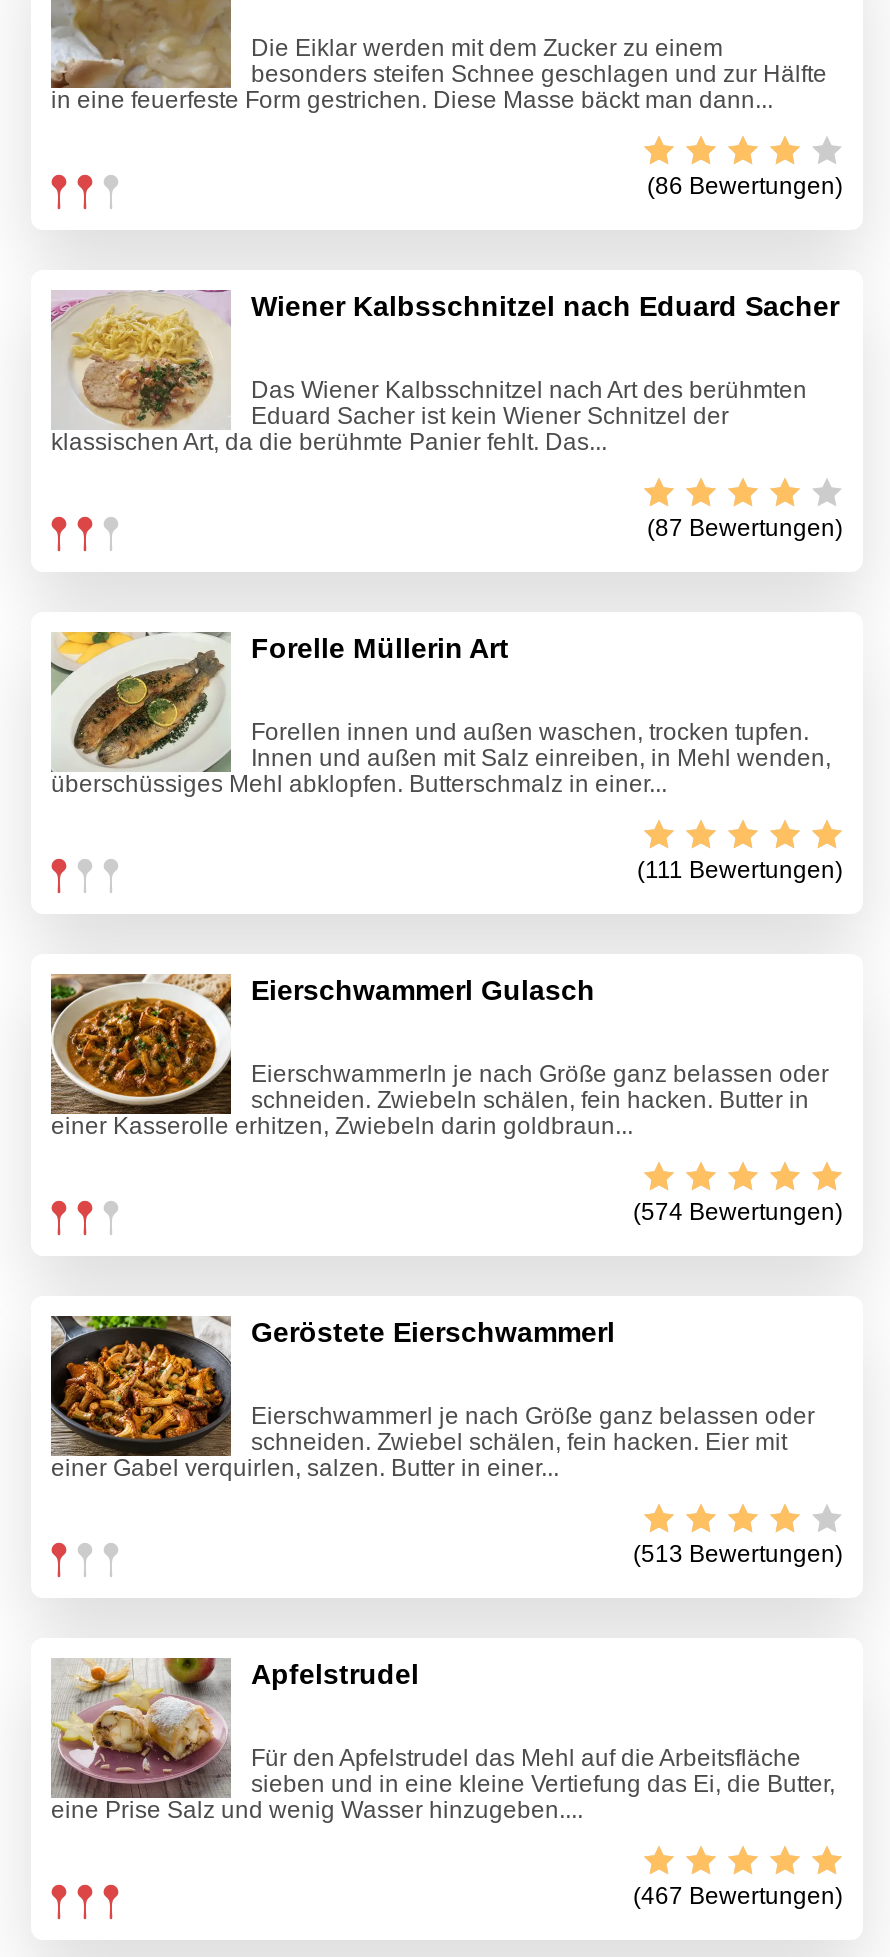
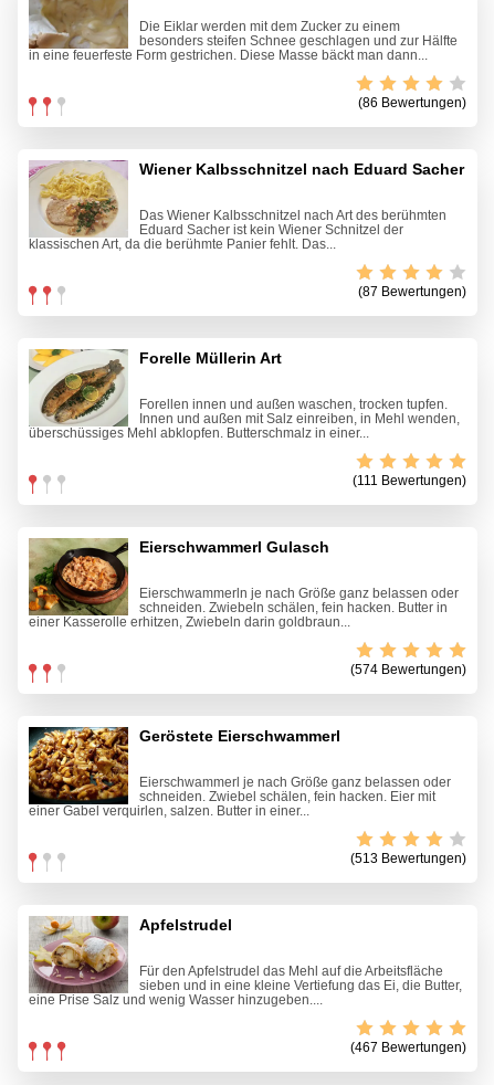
[51,974,233,1108] [image] -> [29,538,129,612] [image]
[49,1314,233,1450] [image] -> [28,726,129,801] [image]

